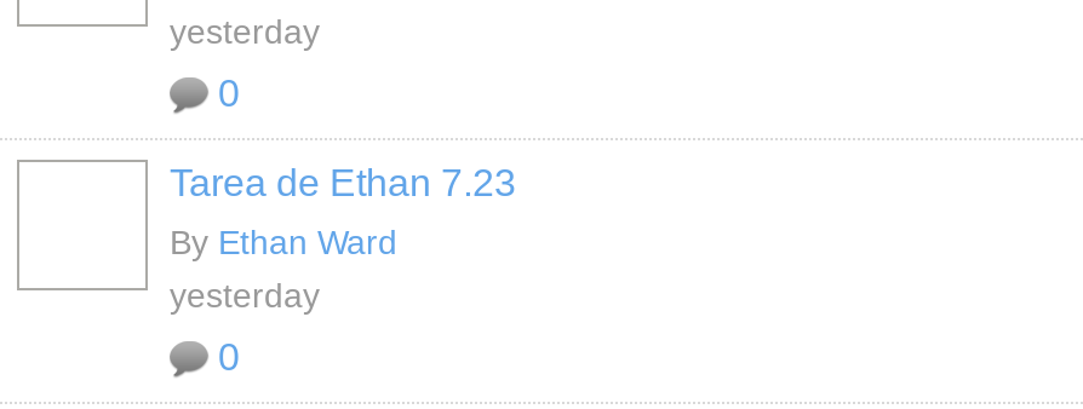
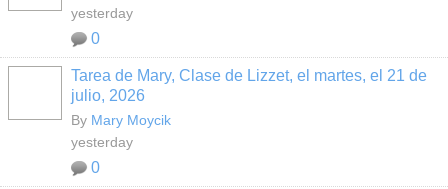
[170,162,516,203] Tarea de Ethan 7.23 -> [71,67,427,104] Tarea de Mary, Clase de Lizzet, el martes, el 21 de | julio, 2026
[170,223,397,261] By Ethan Ward -> [71,112,171,128] By Mary Moycik

